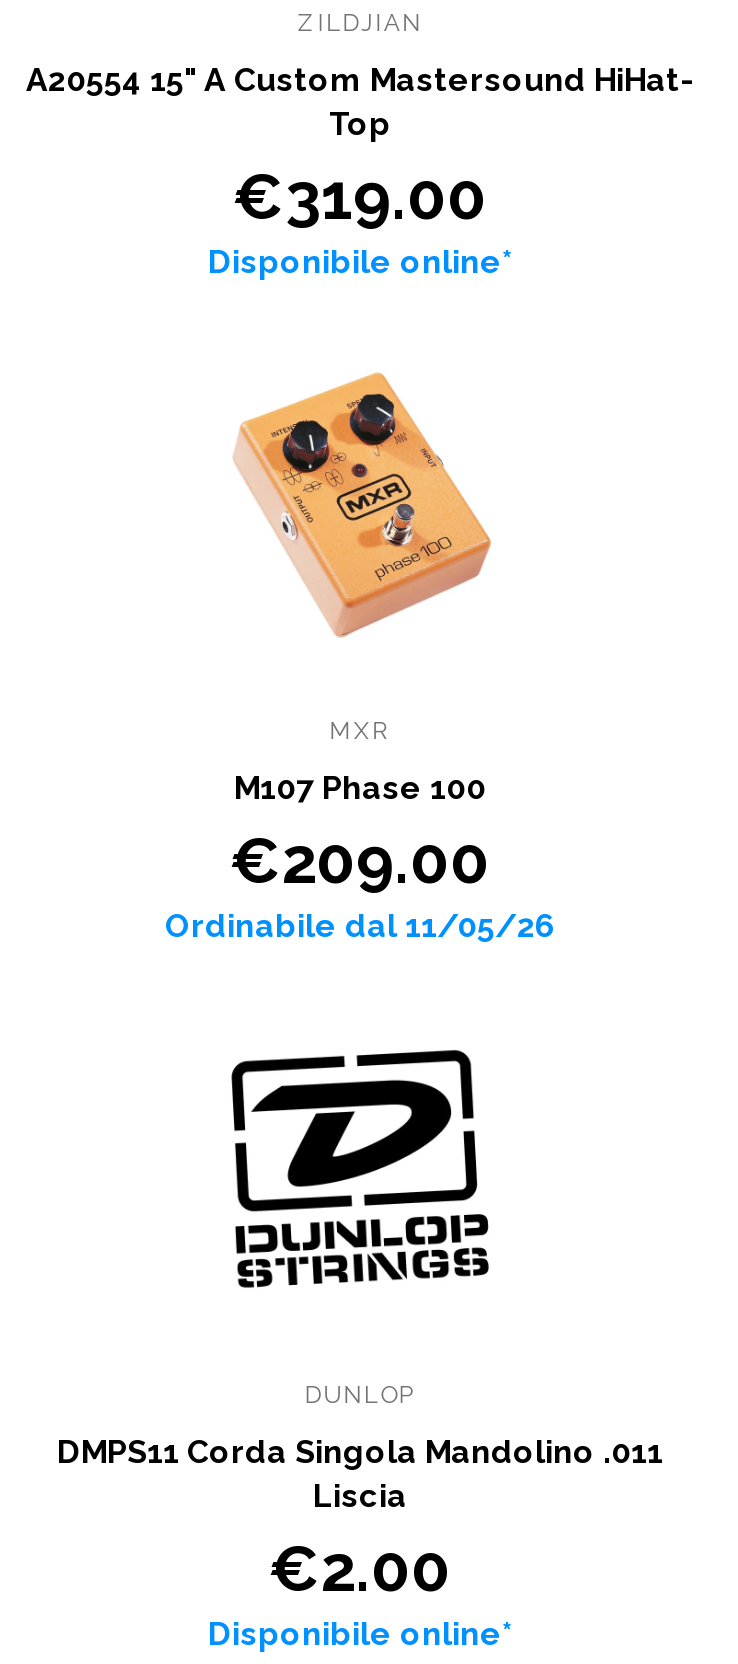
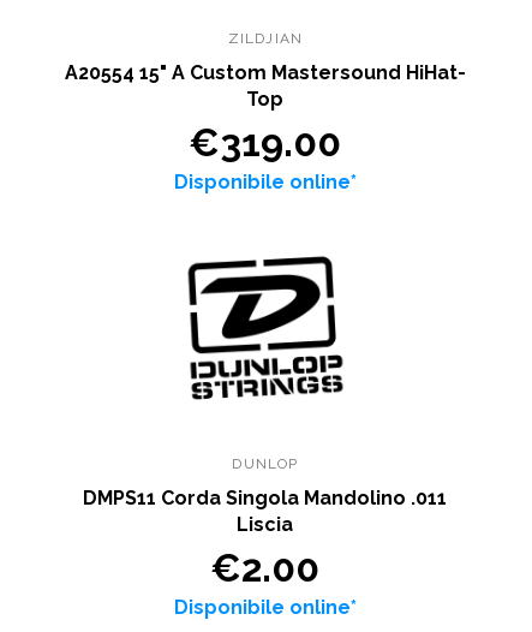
[165,371,555,945] [image] | MXR | M107 Phase 100 | €209.00 | Ordinabile dal 11/05/26 -> none

